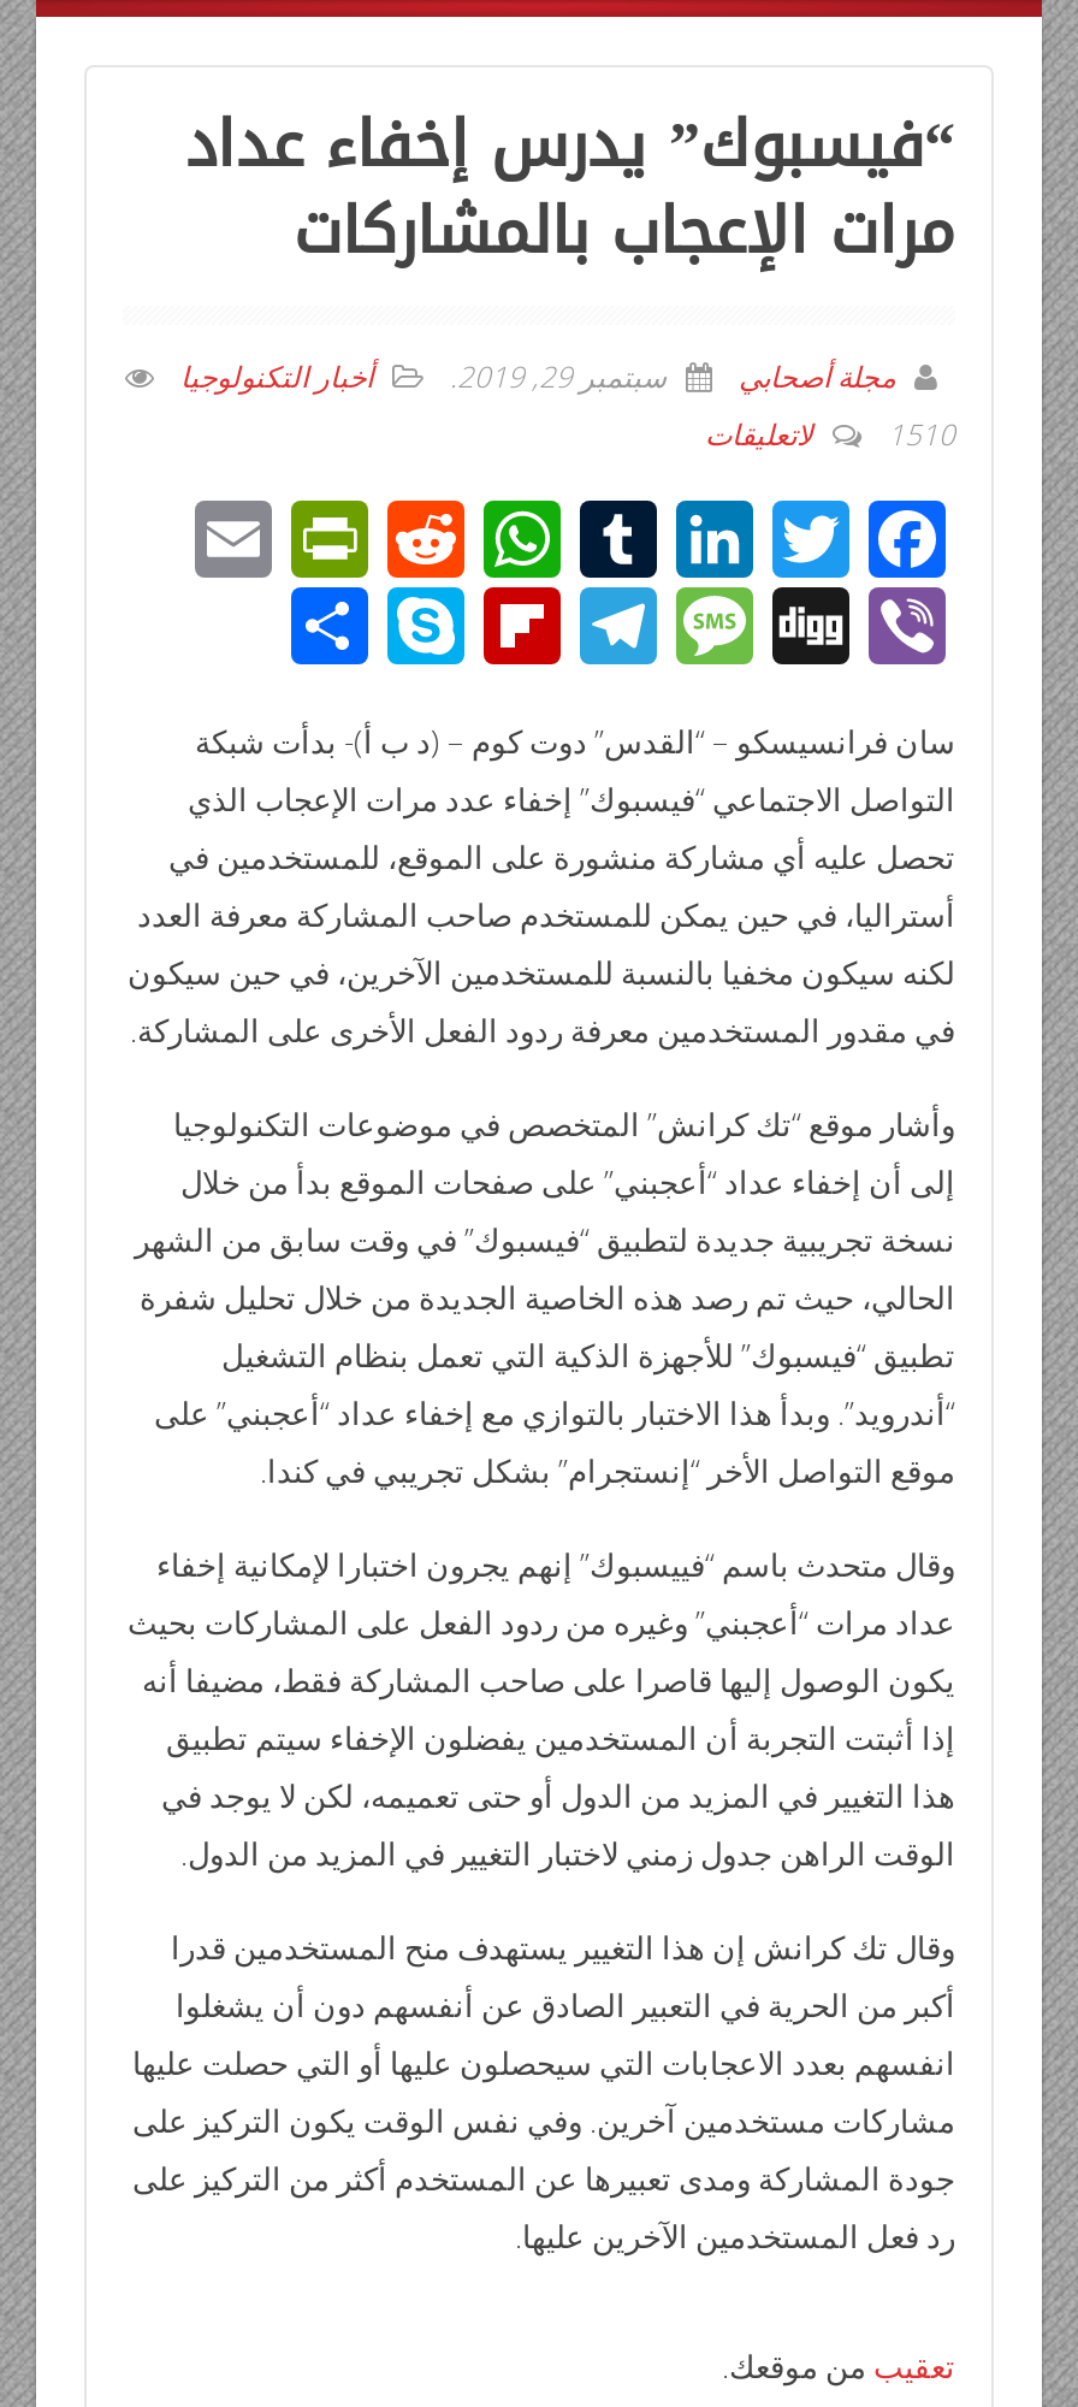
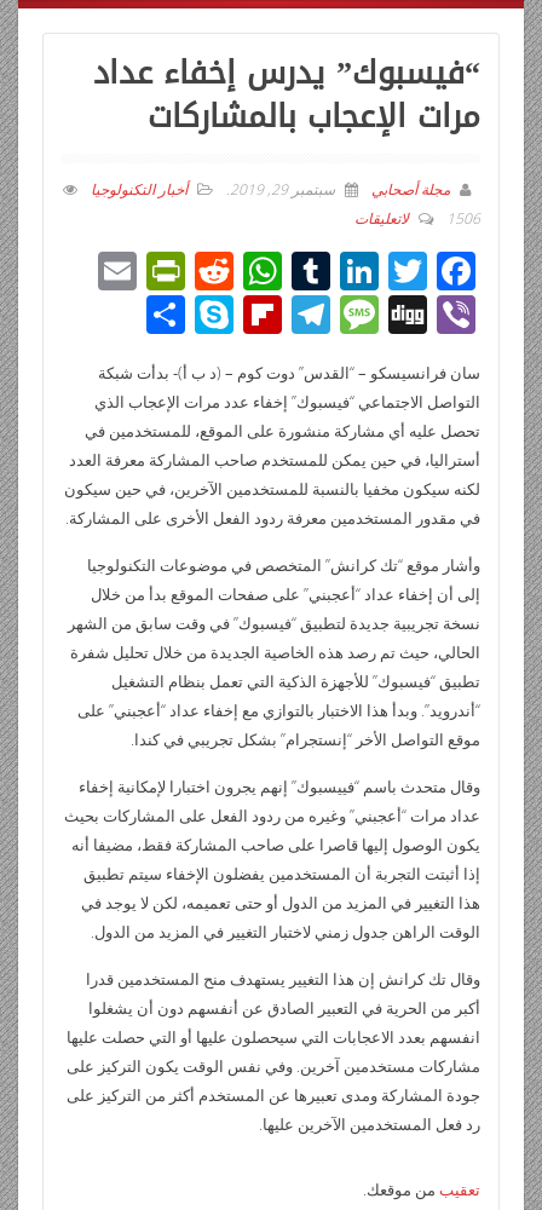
[705,413,955,454] 1510 لاتعليقات -> [354,208,480,228] 1506 لاتعليقات

